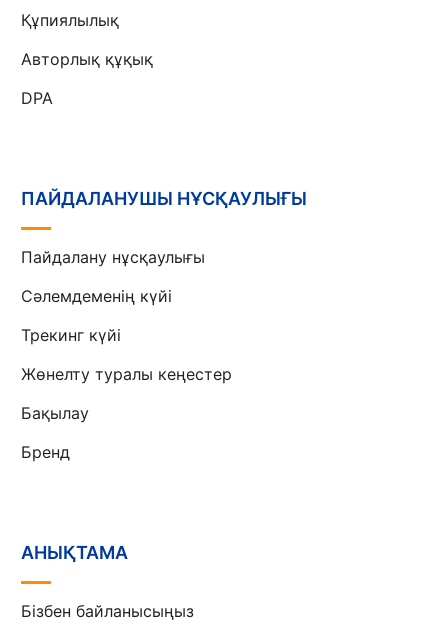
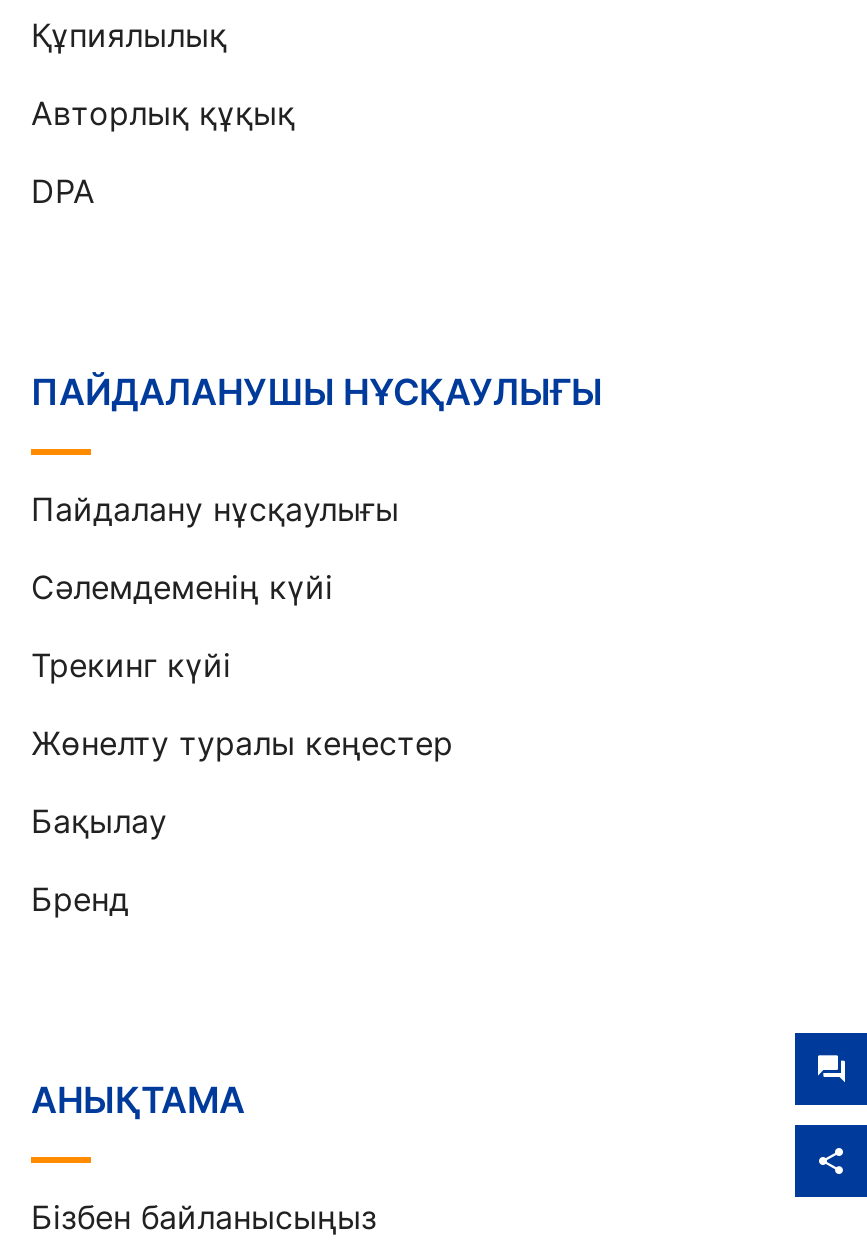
none -> [793,1031,861,1107] [image]
none -> [793,1123,861,1199] [image]

